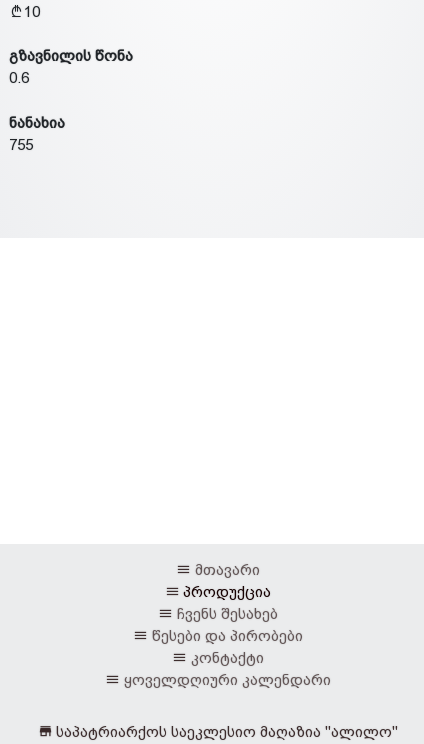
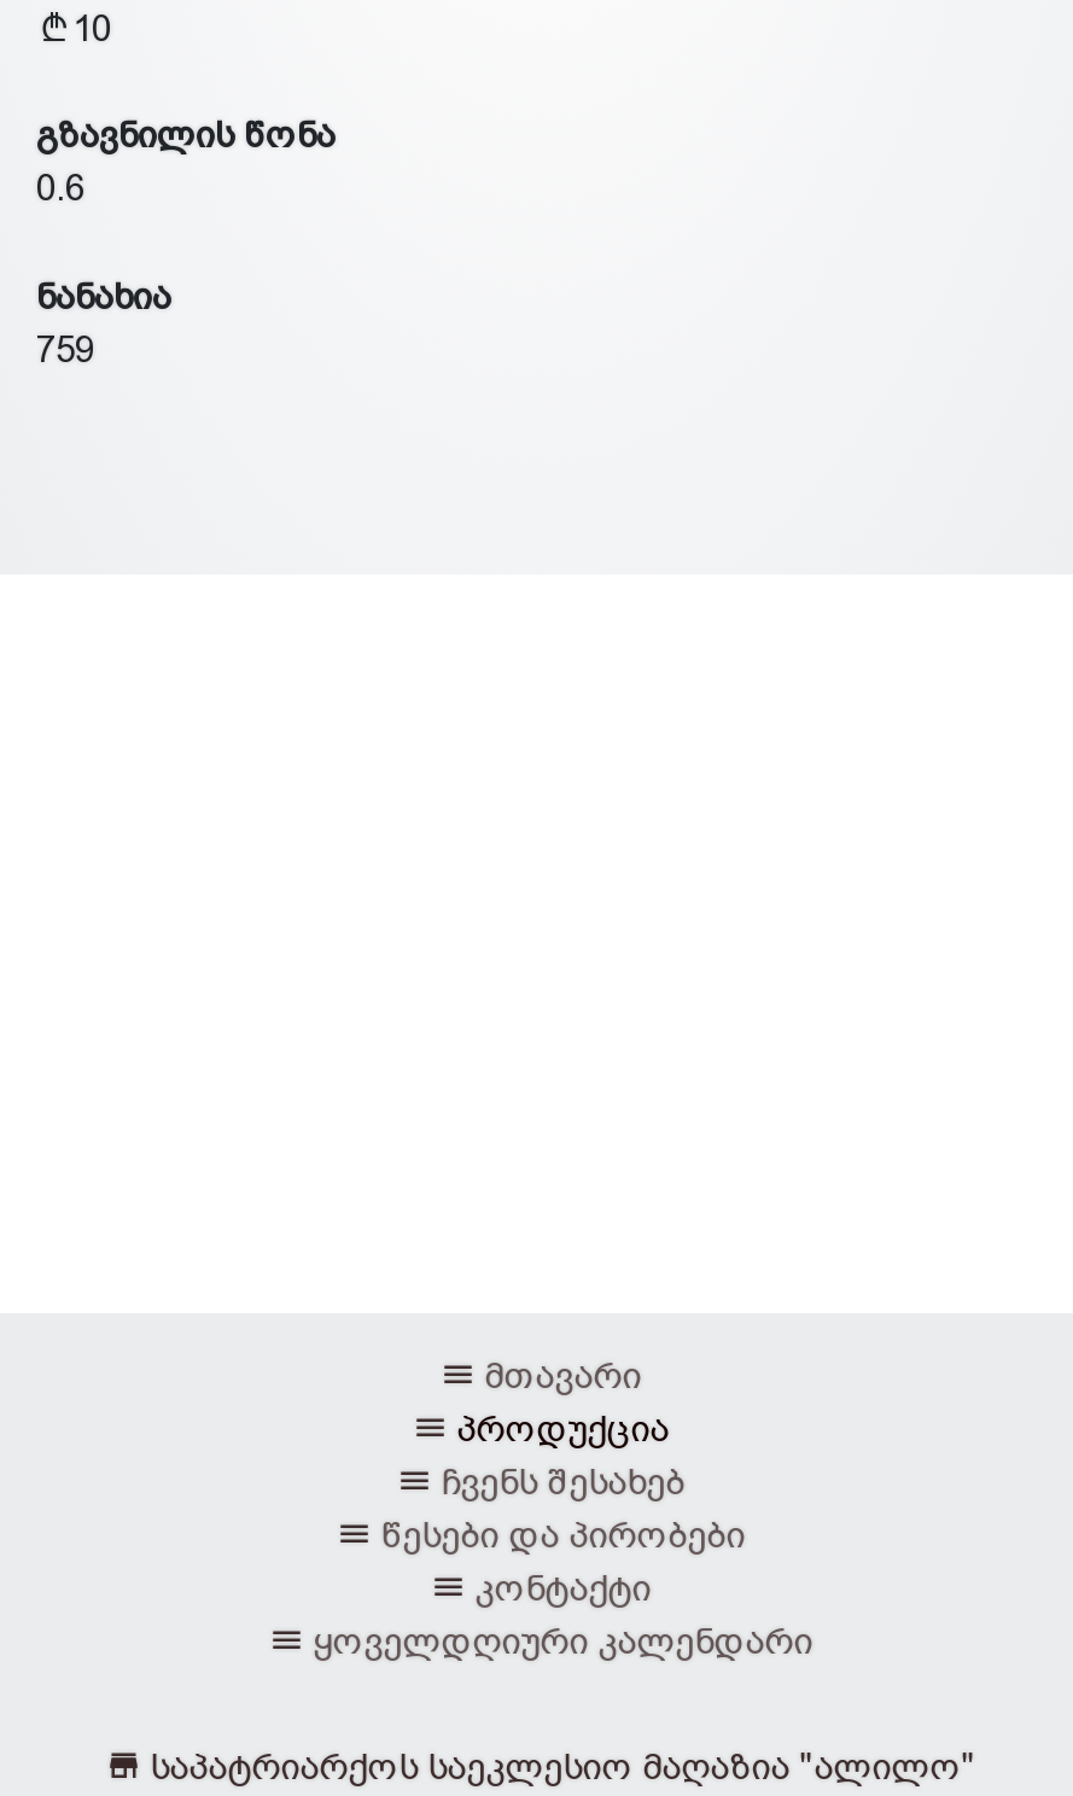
[9,136,33,153] 755 -> [36,328,94,369] 759

